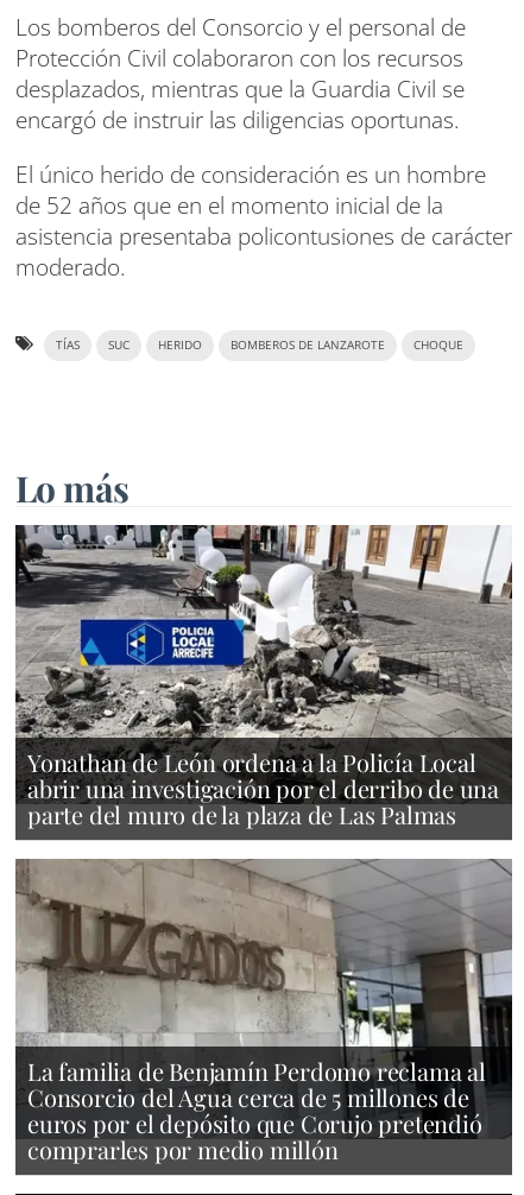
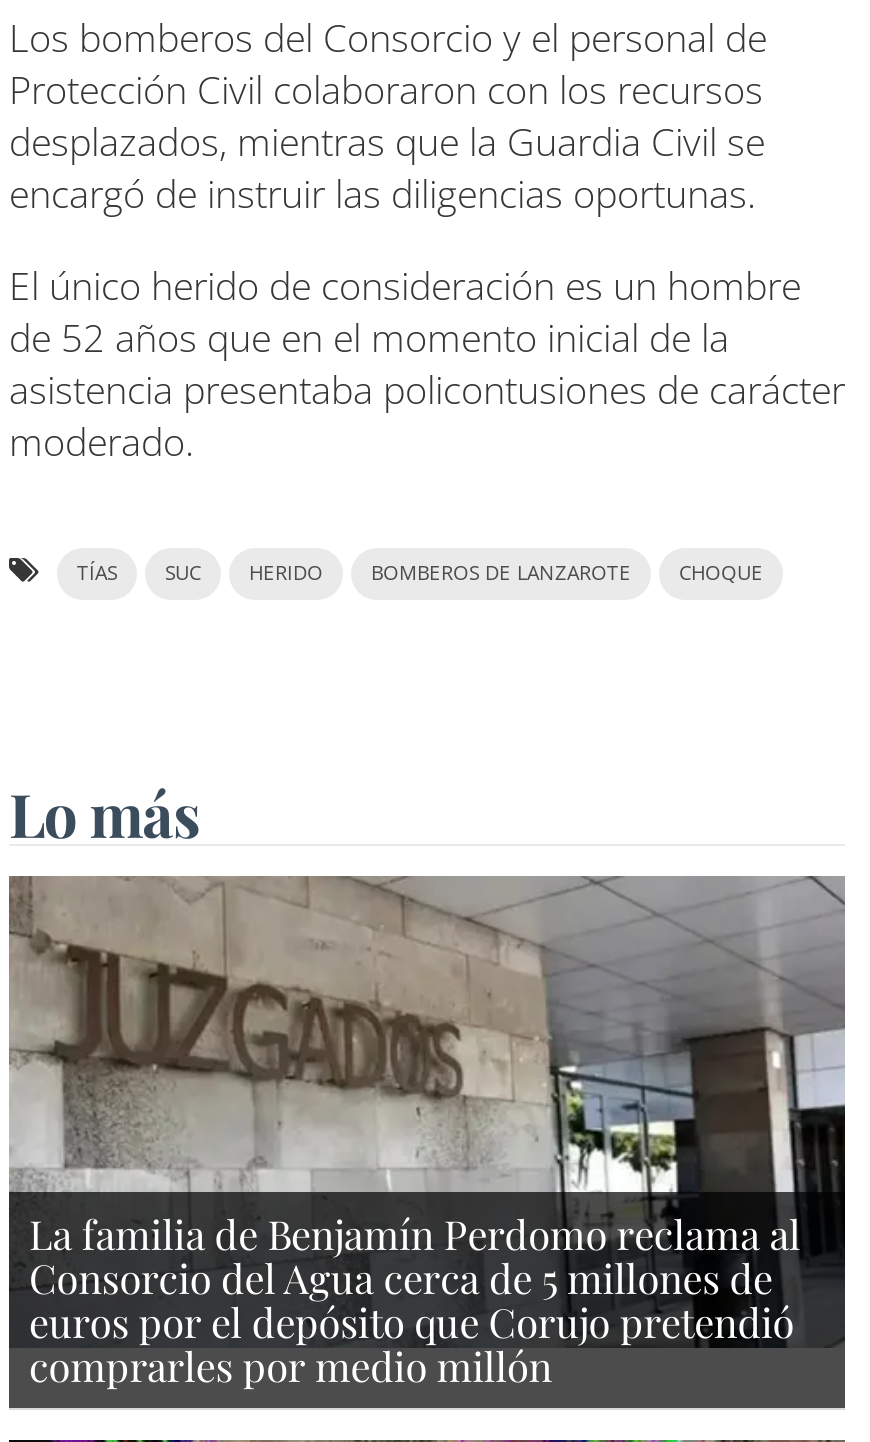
[14,524,513,831] [image] | Yonathan de León ordena a la Policía Local | abrir una investigación por el derribo de una | parte del muro de la plaza de Las Palmas -> none

